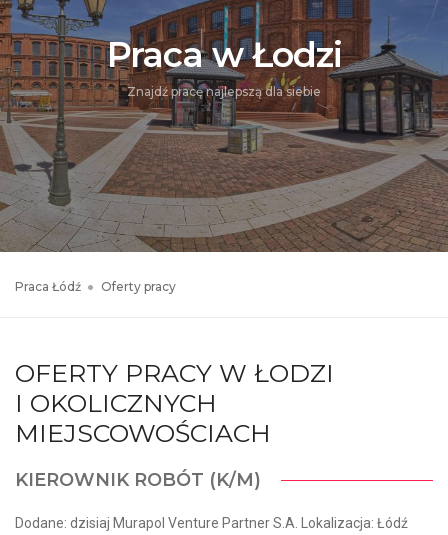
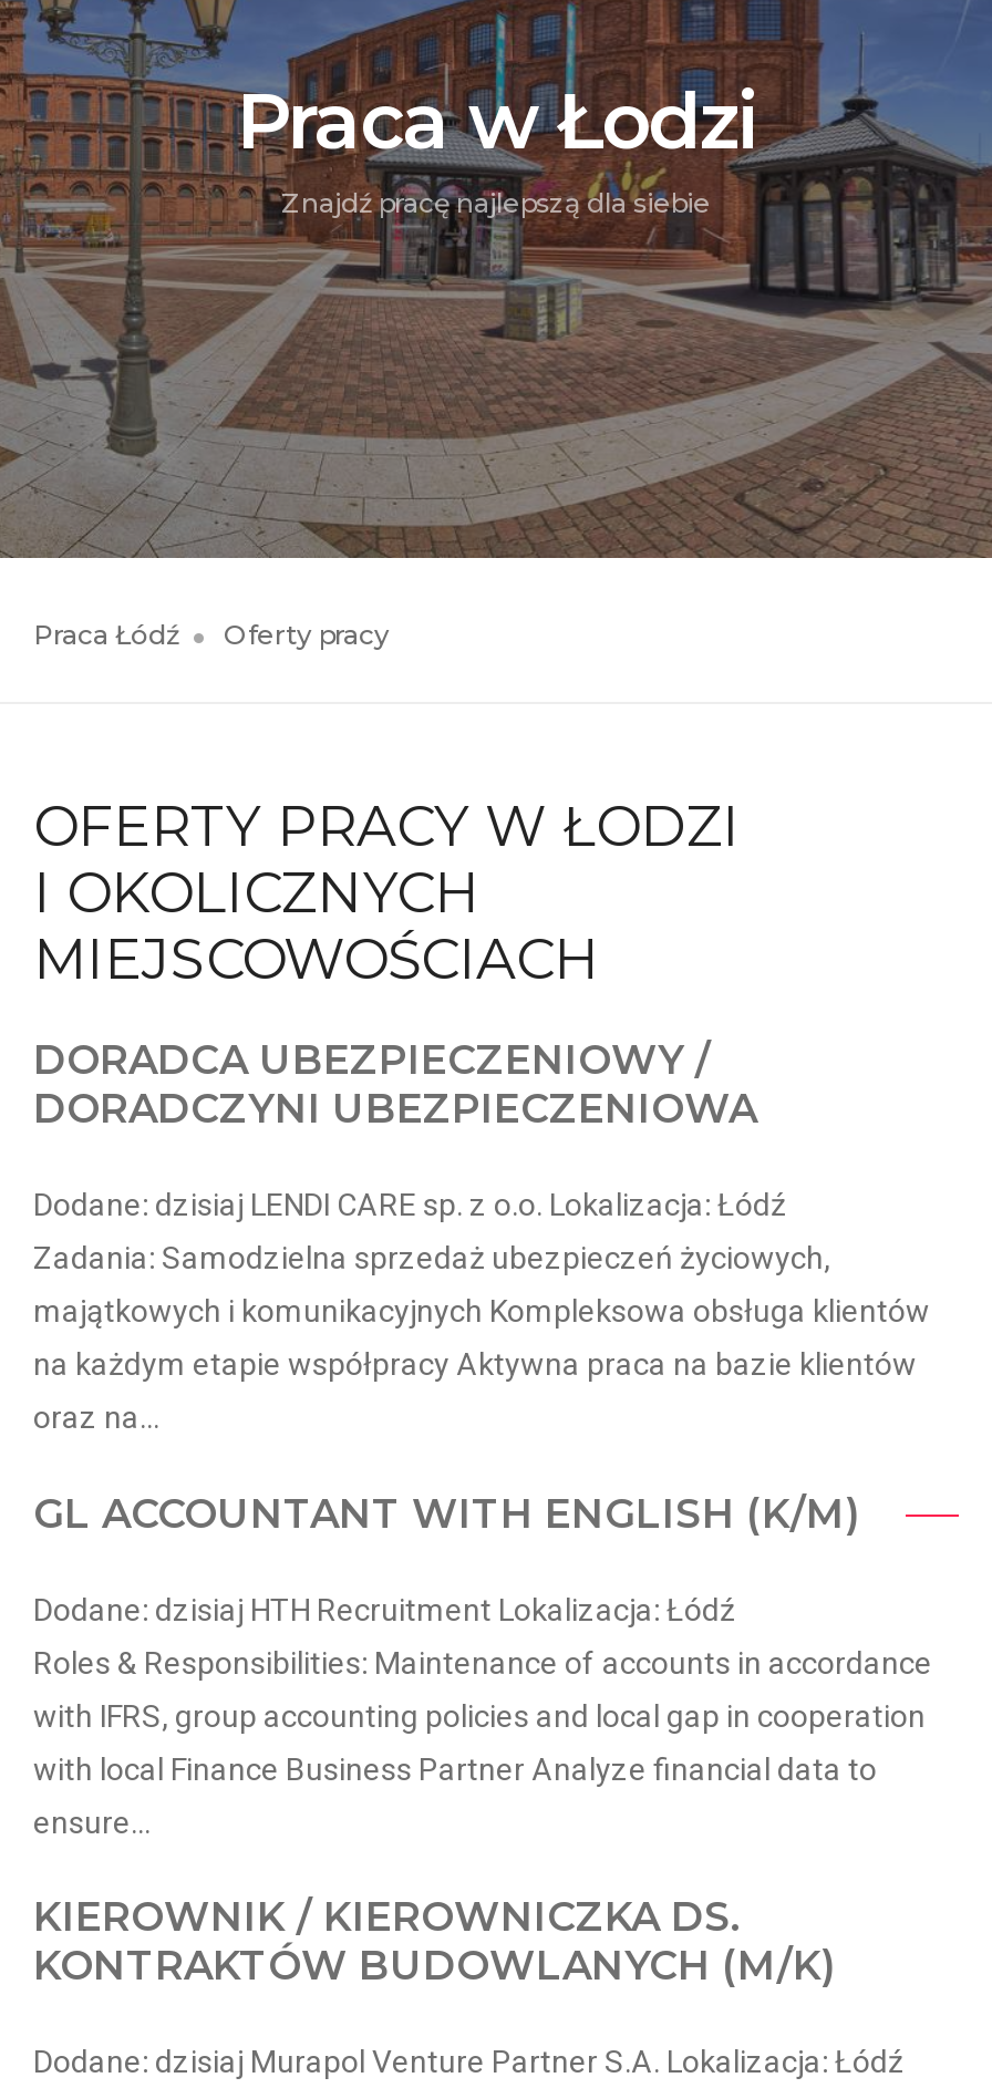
[15,469,261,491] KIEROWNIK ROBÓT (K/M) -> [33,1036,932,1991] DORADCA UBEZPIECZENIOWY / | DORADCZYNI UBEZPIECZENIOWA | Dodane: dzisiaj LENDI CARE sp. z o.o. Lokalizacja: Łódź | Zadania: Samodzielna sprzedaż ubezpieczeń życiowych, | majątkowych i komunikacyjnych Kompleksowa obsługa klientów | na każdym etapie współpracy Aktywna praca na bazie klientów | oraz na... | GL ACCOUNTANT WITH ENGLISH (K/M) | Dodane: dzisiaj HTH Recruitment Lokalizacja: Łódź | Roles & Responsibilities: Maintenance of accounts in accordance | with IFRS, group accounting policies and local gap in cooperation | with local Finance Business Partner Analyze financial data to | ensure... | KIEROWNIK / KIEROWNICZKA DS. | KONTRAKTÓW BUDOWLANYCH (M/K)

